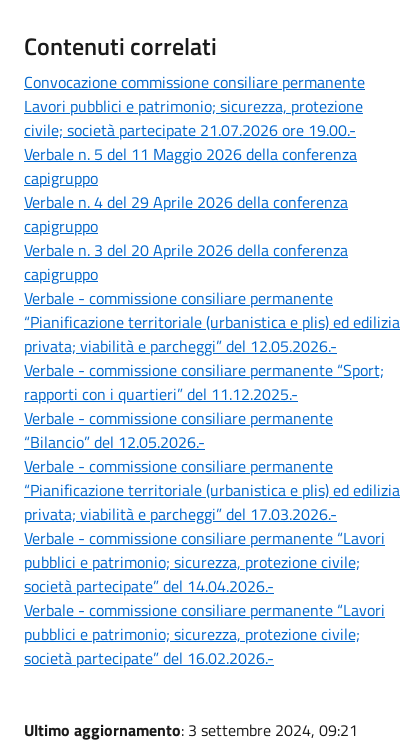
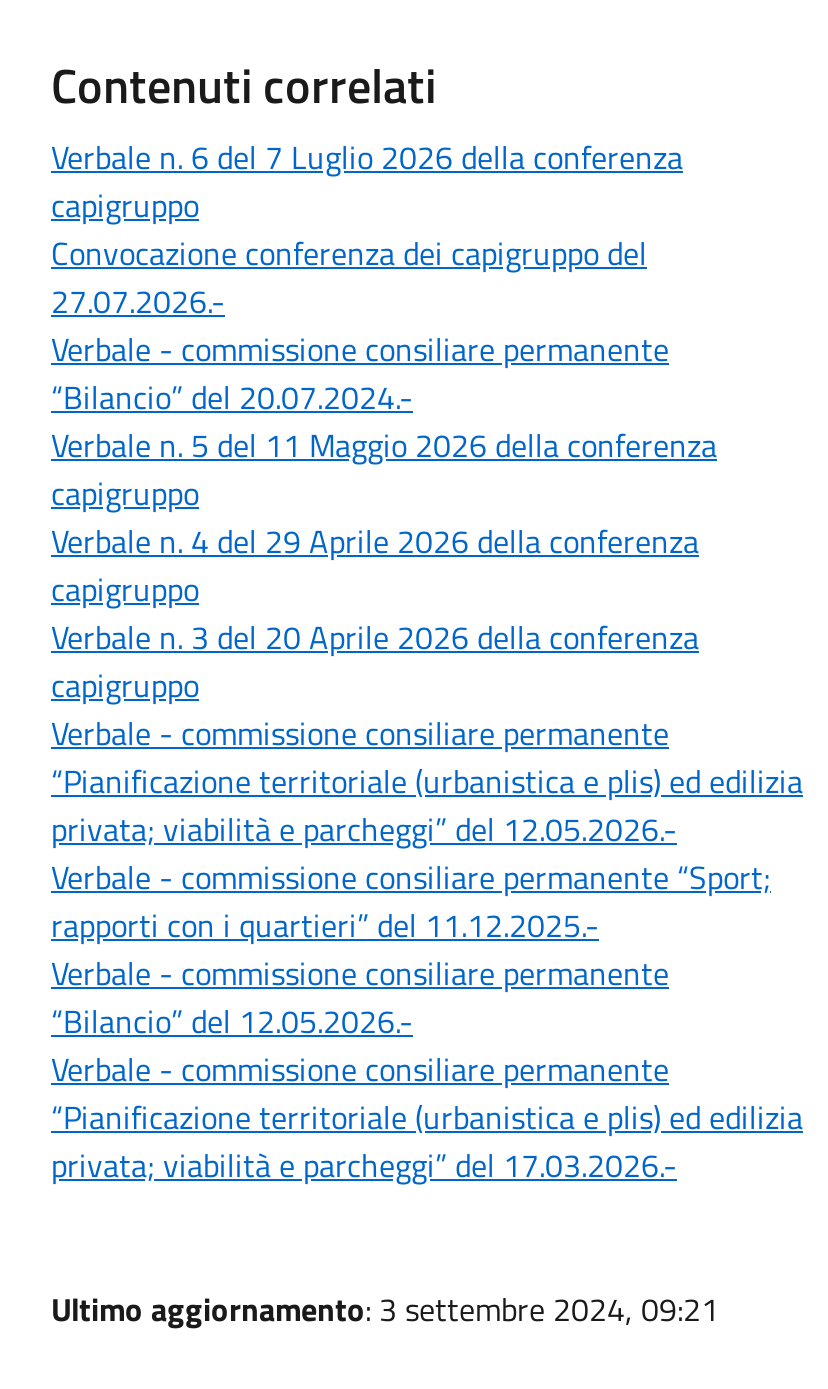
[24,69,365,141] Convocazione commissione consiliare permanente | Lavori pubblici e patrimonio; sicurezza, protezione | civile; società partecipate 21.07.2026 ore 19.00.- -> [51,132,683,420] Verbale n. 6 del 7 Luglio 2026 della conferenza | capigruppo | Convocazione conferenza dei capigruppo del | 27.07.2026.- | Verbale - commissione consiliare permanente | “Bilancio” del 20.07.2024.-
moved [24,141,400,525] -> [51,420,803,1188]: Verbale n. 5 del 11 Maggio 2026 della conferenza | capigruppo | Verbale n. 4 del 29 Aprile 2026 della conferenza | ... | “Pianificazione territoriale (urbanistica e plis) ed edilizia | privata; viabilità e parcheggi” del 17.03.2026.-
[24,525,385,669] Verbale - commissione consiliare permanente “Lavori | pubblici e patrimonio; sicurezza, protezione civile; | società partecipate” del 14.04.2026.- | Verbale - commissione consiliare permanente “Lavori | pubblici e patrimonio; sicurezza, protezione civile; | società partecipate” del 16.02.2026.- -> none

